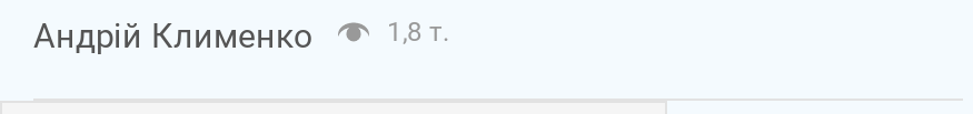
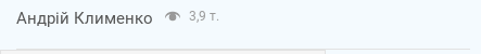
[387,17,449,48] 1,8 т. -> [189,9,219,24] 3,9 т.

